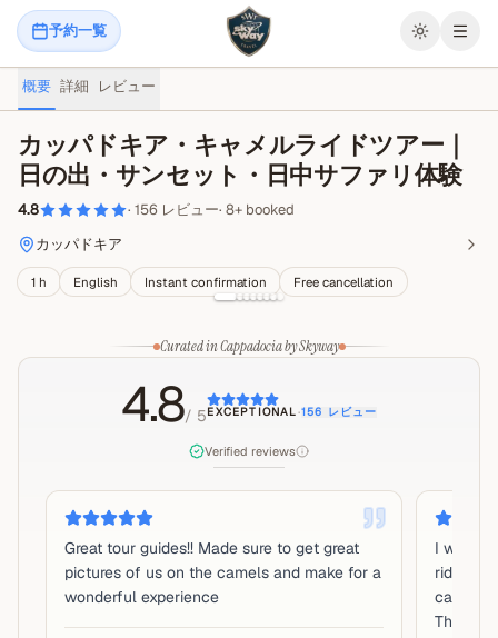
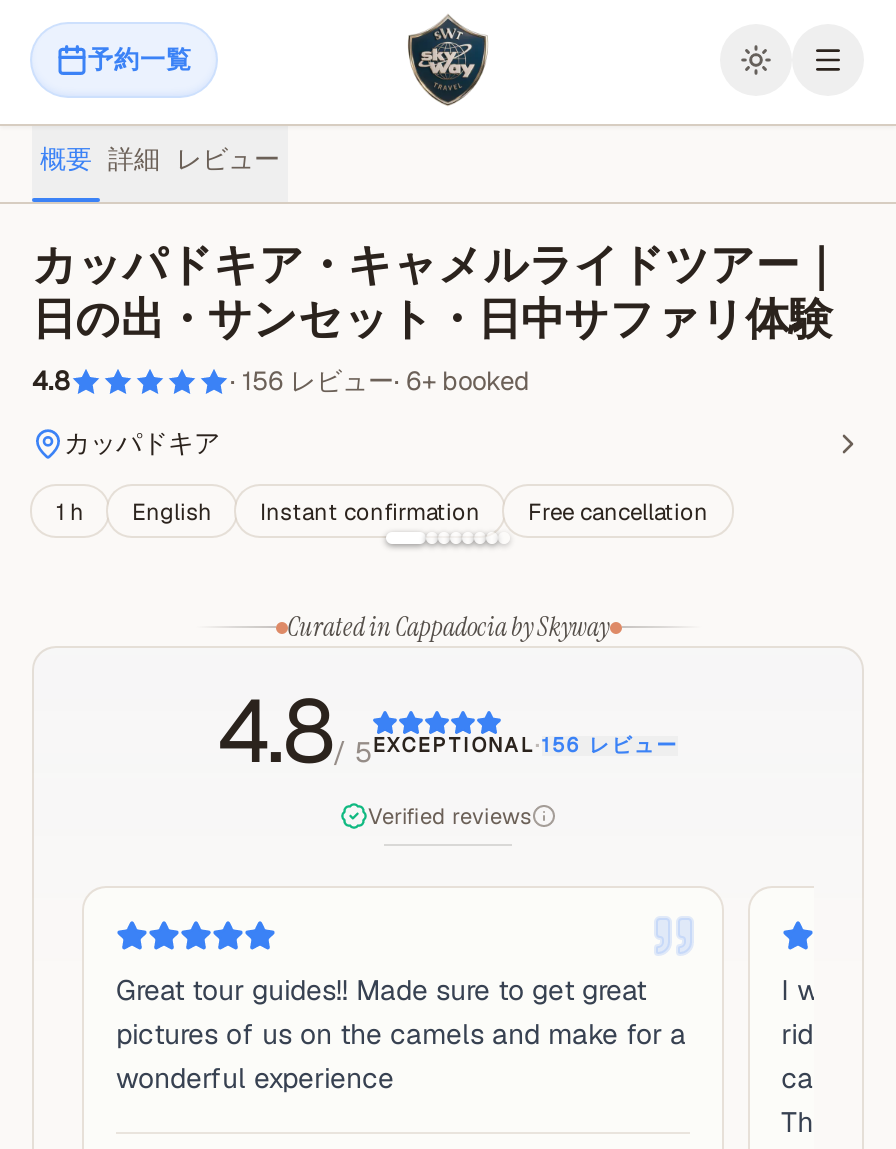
[128,200,295,219] · 156 レビュー· 8+ booked -> [230,364,530,398] · 156 レビュー· 6+ booked

